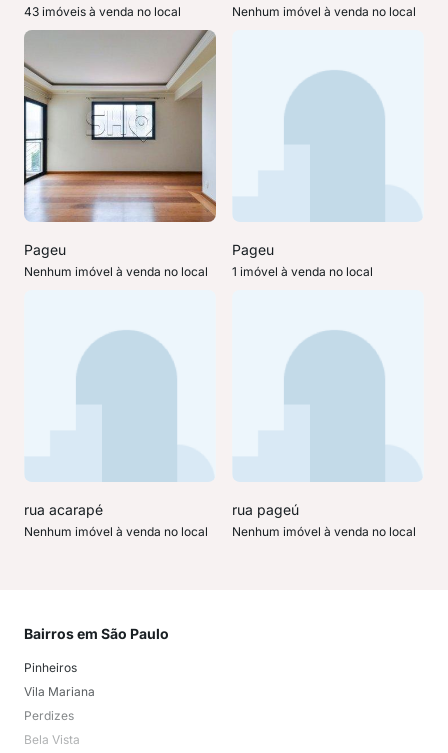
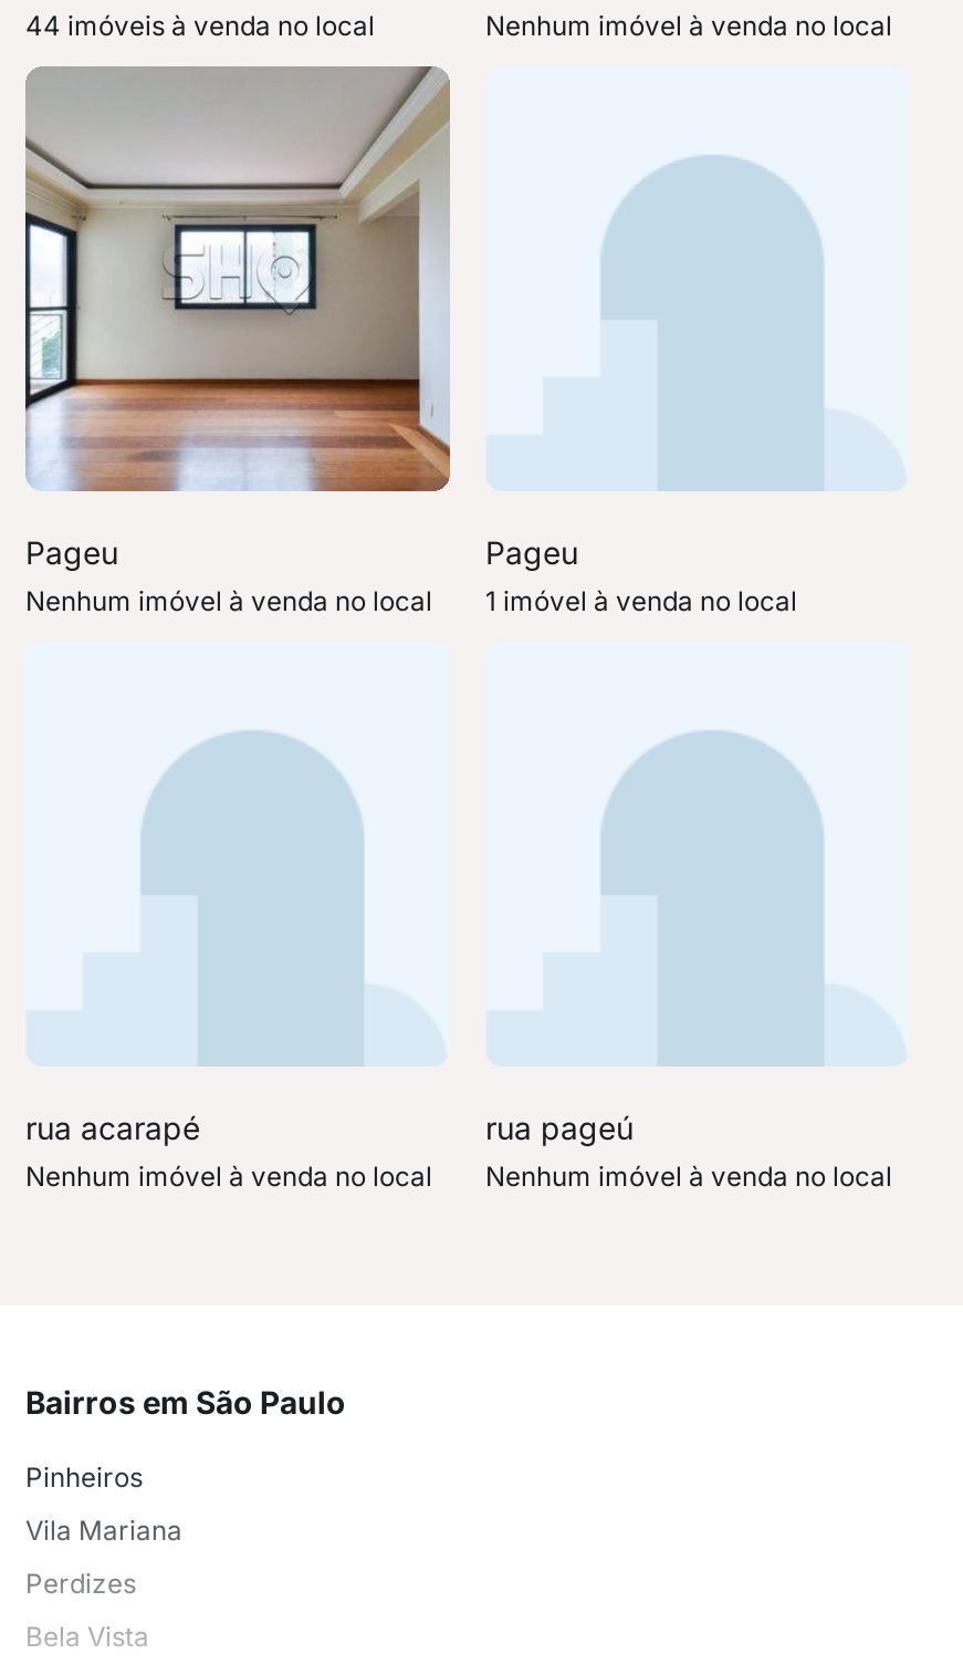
[24,4,181,19] 43 imóveis à venda no local -> [25,9,375,42] 44 imóveis à venda no local

